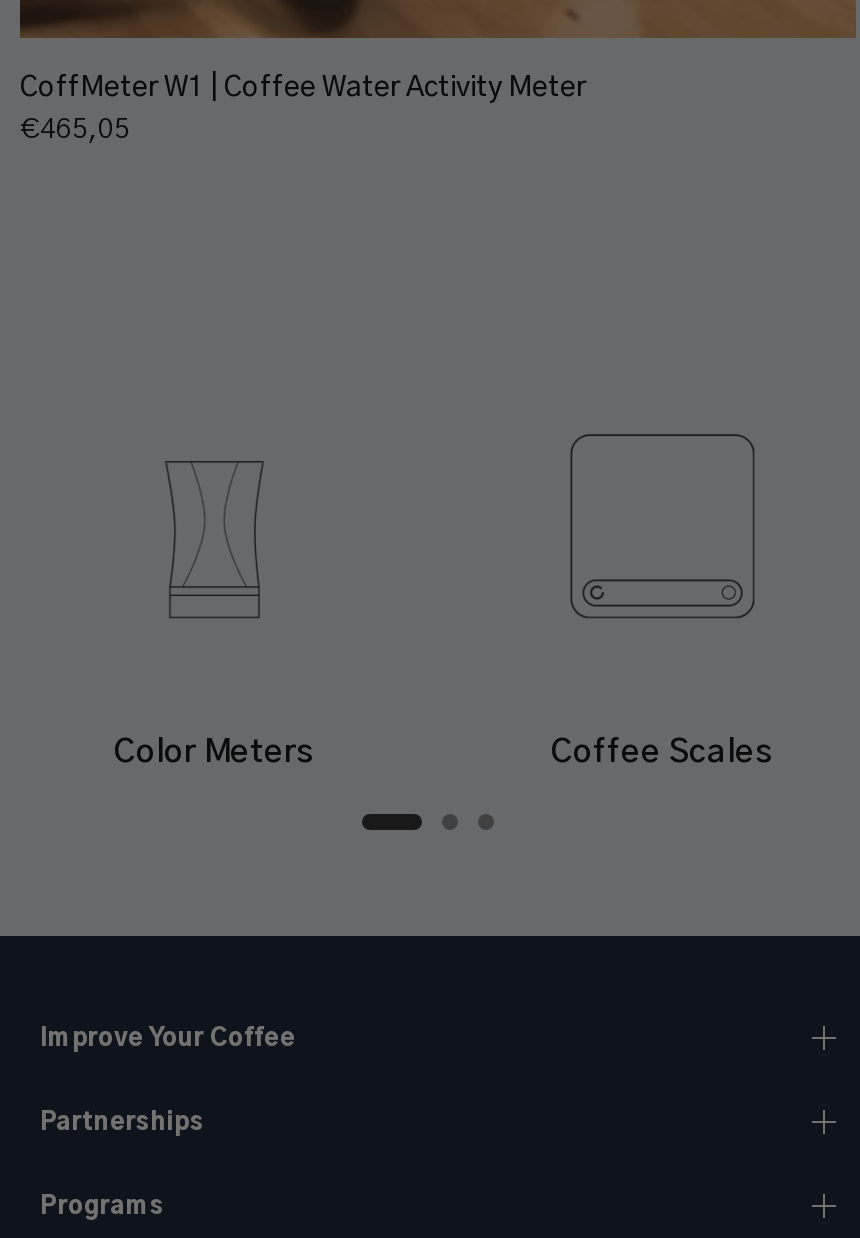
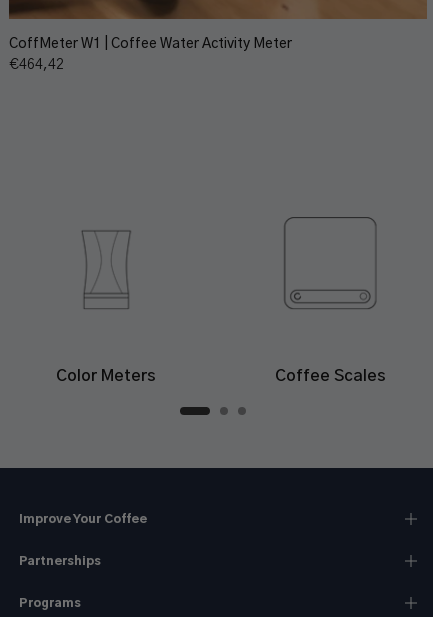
[20,116,130,144] €465,05 -> [9,58,64,72] €464,42

